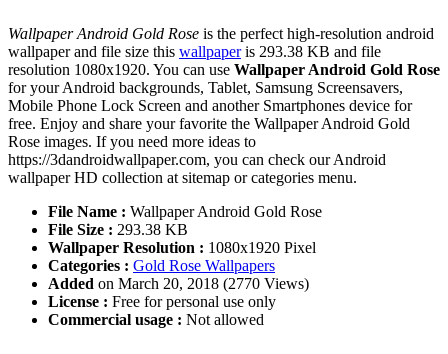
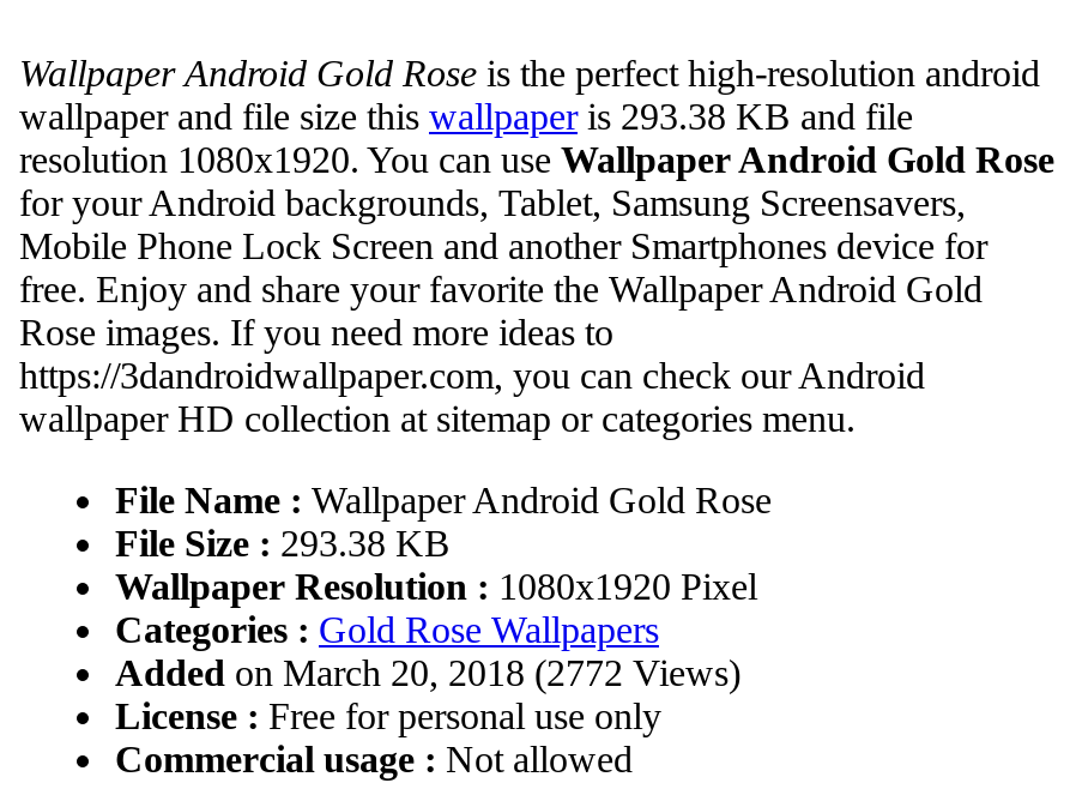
[48,275,309,292] Added on March 20, 2018 (2770 Views) -> [115,653,740,694] Added on March 20, 2018 (2772 Views)

